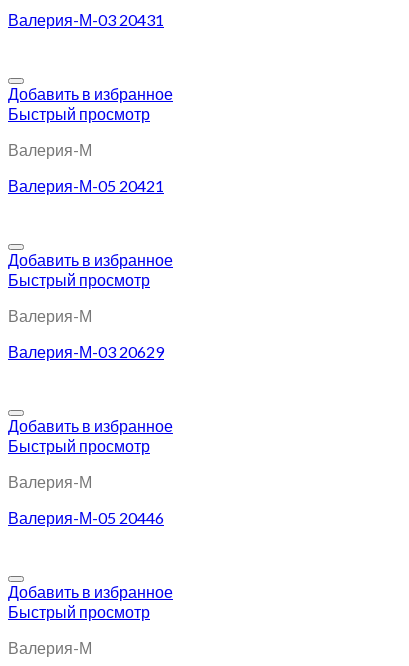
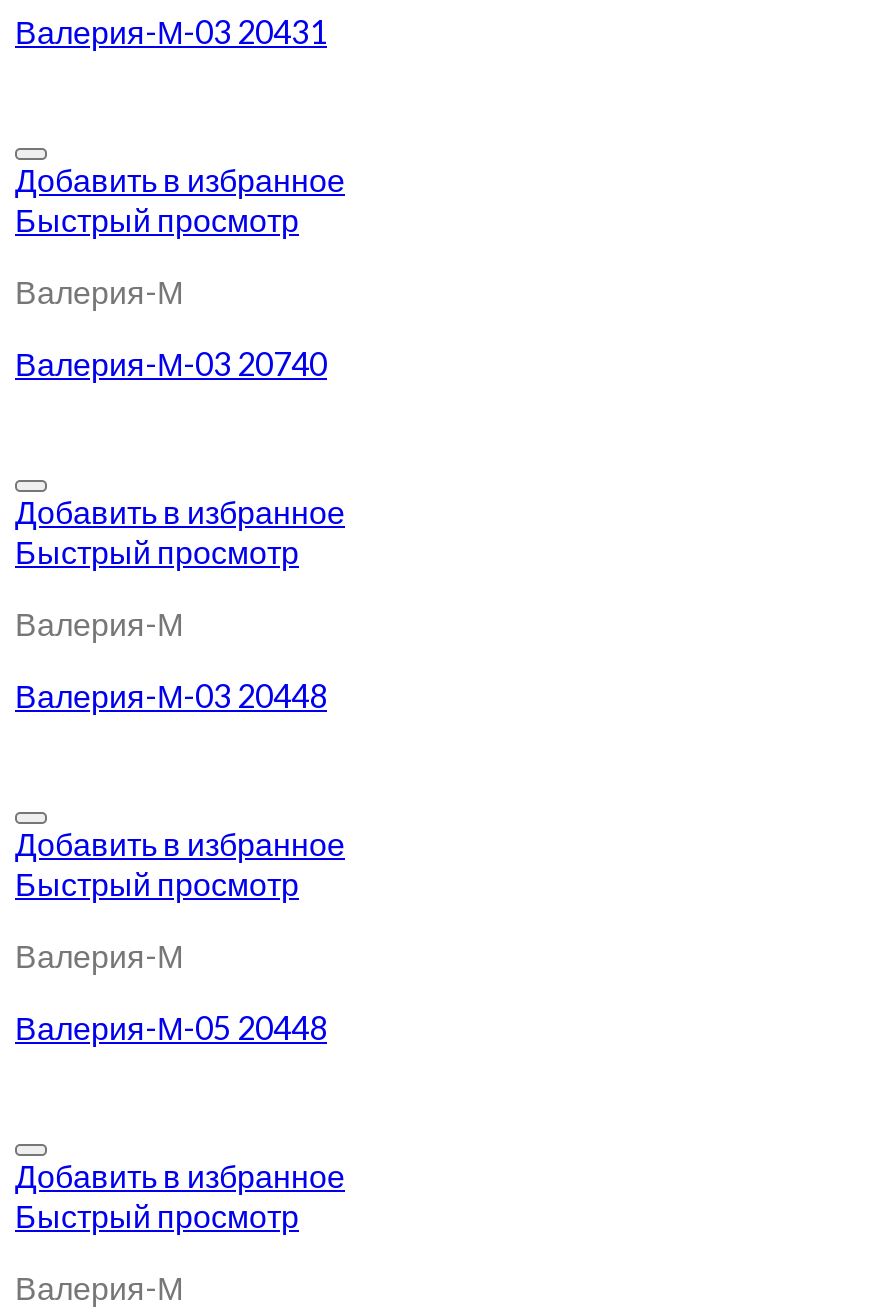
[8,176,164,195] Валерия-М-05 20421 -> [15,345,327,383] Валерия-М-03 20740
[8,342,164,361] Валерия-М-03 20629 -> [15,677,327,715] Валерия-М-03 20448
[8,508,164,527] Валерия-М-05 20446 -> [15,1009,327,1047] Валерия-М-05 20448

